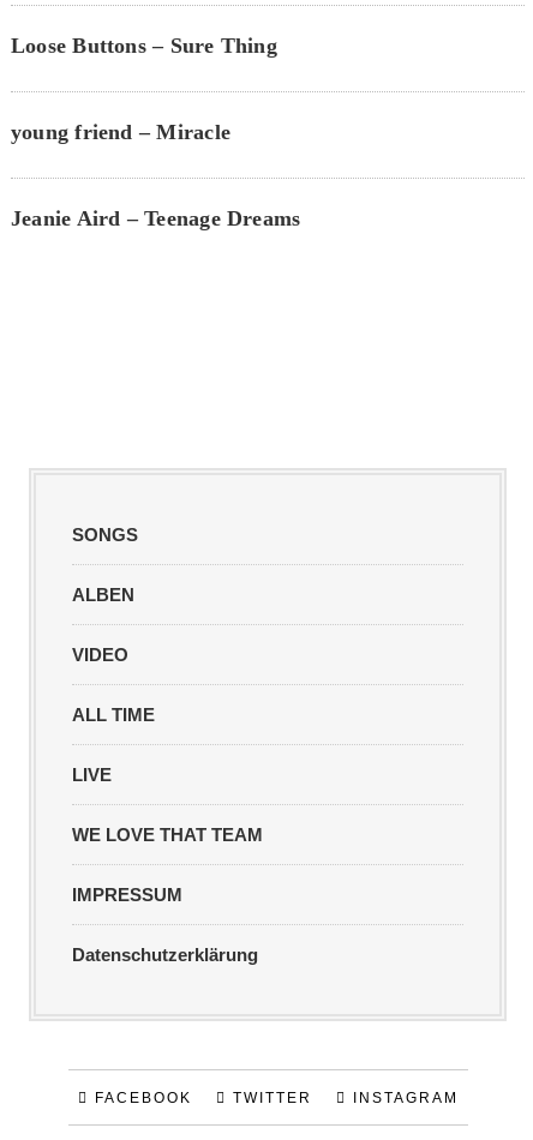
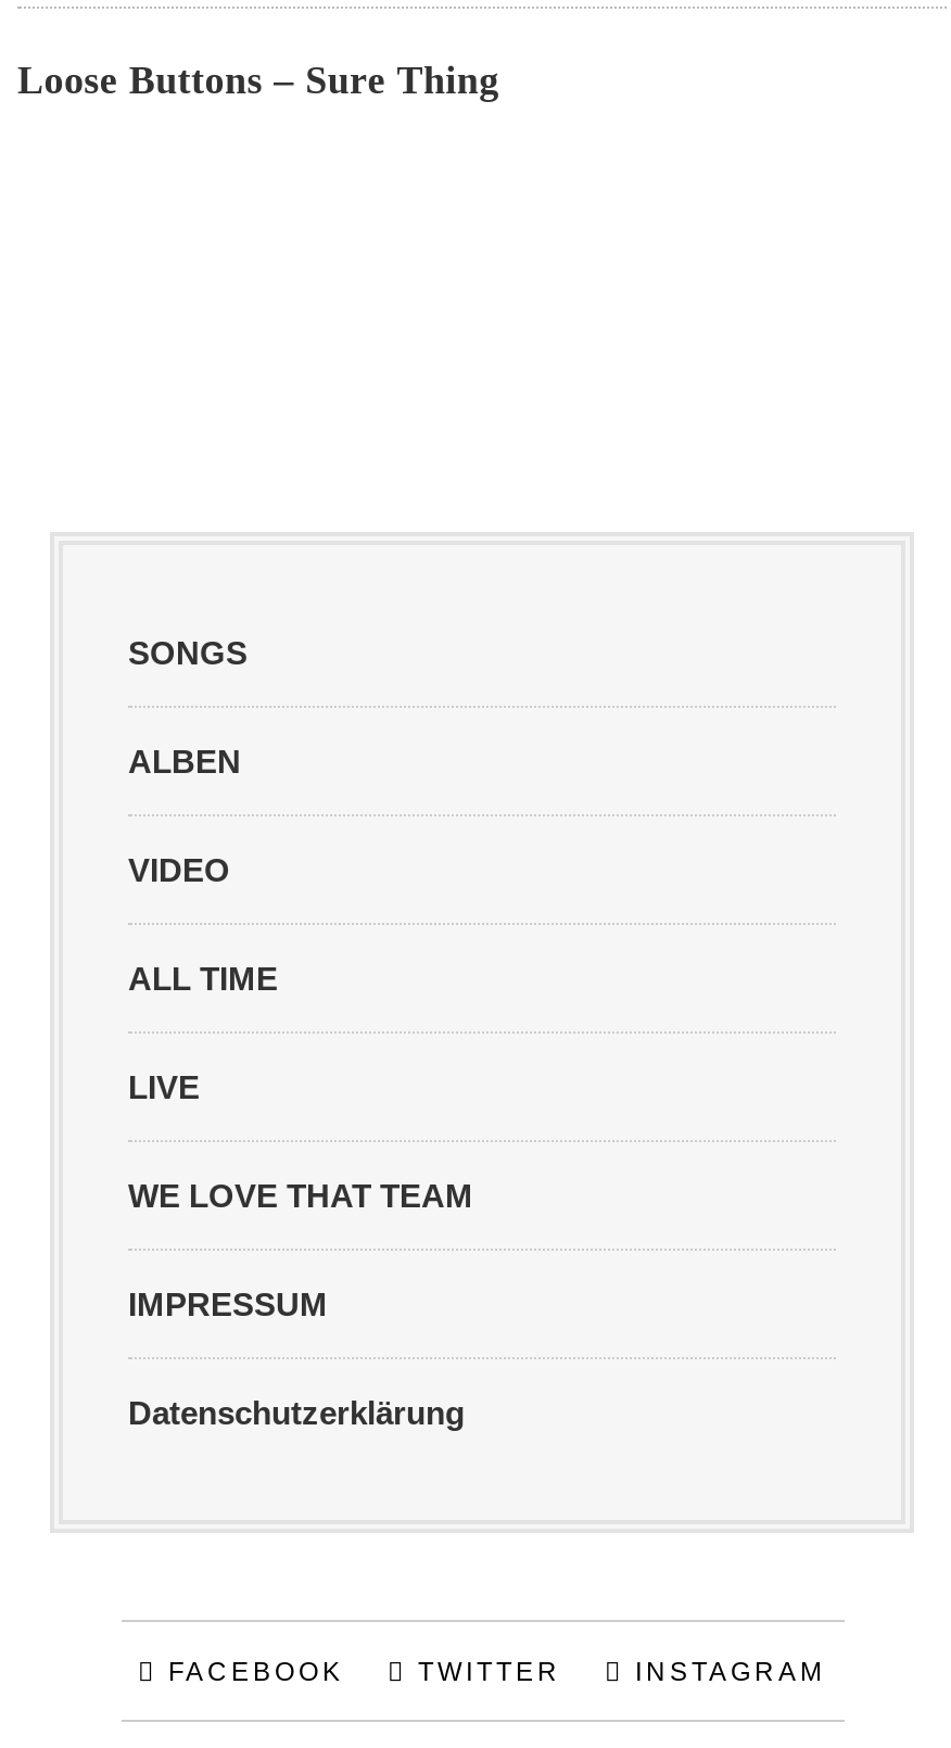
[11,120,230,144] young friend – Miracle -> none
[11,207,300,231] Jeanie Aird – Teenage Dreams -> none

